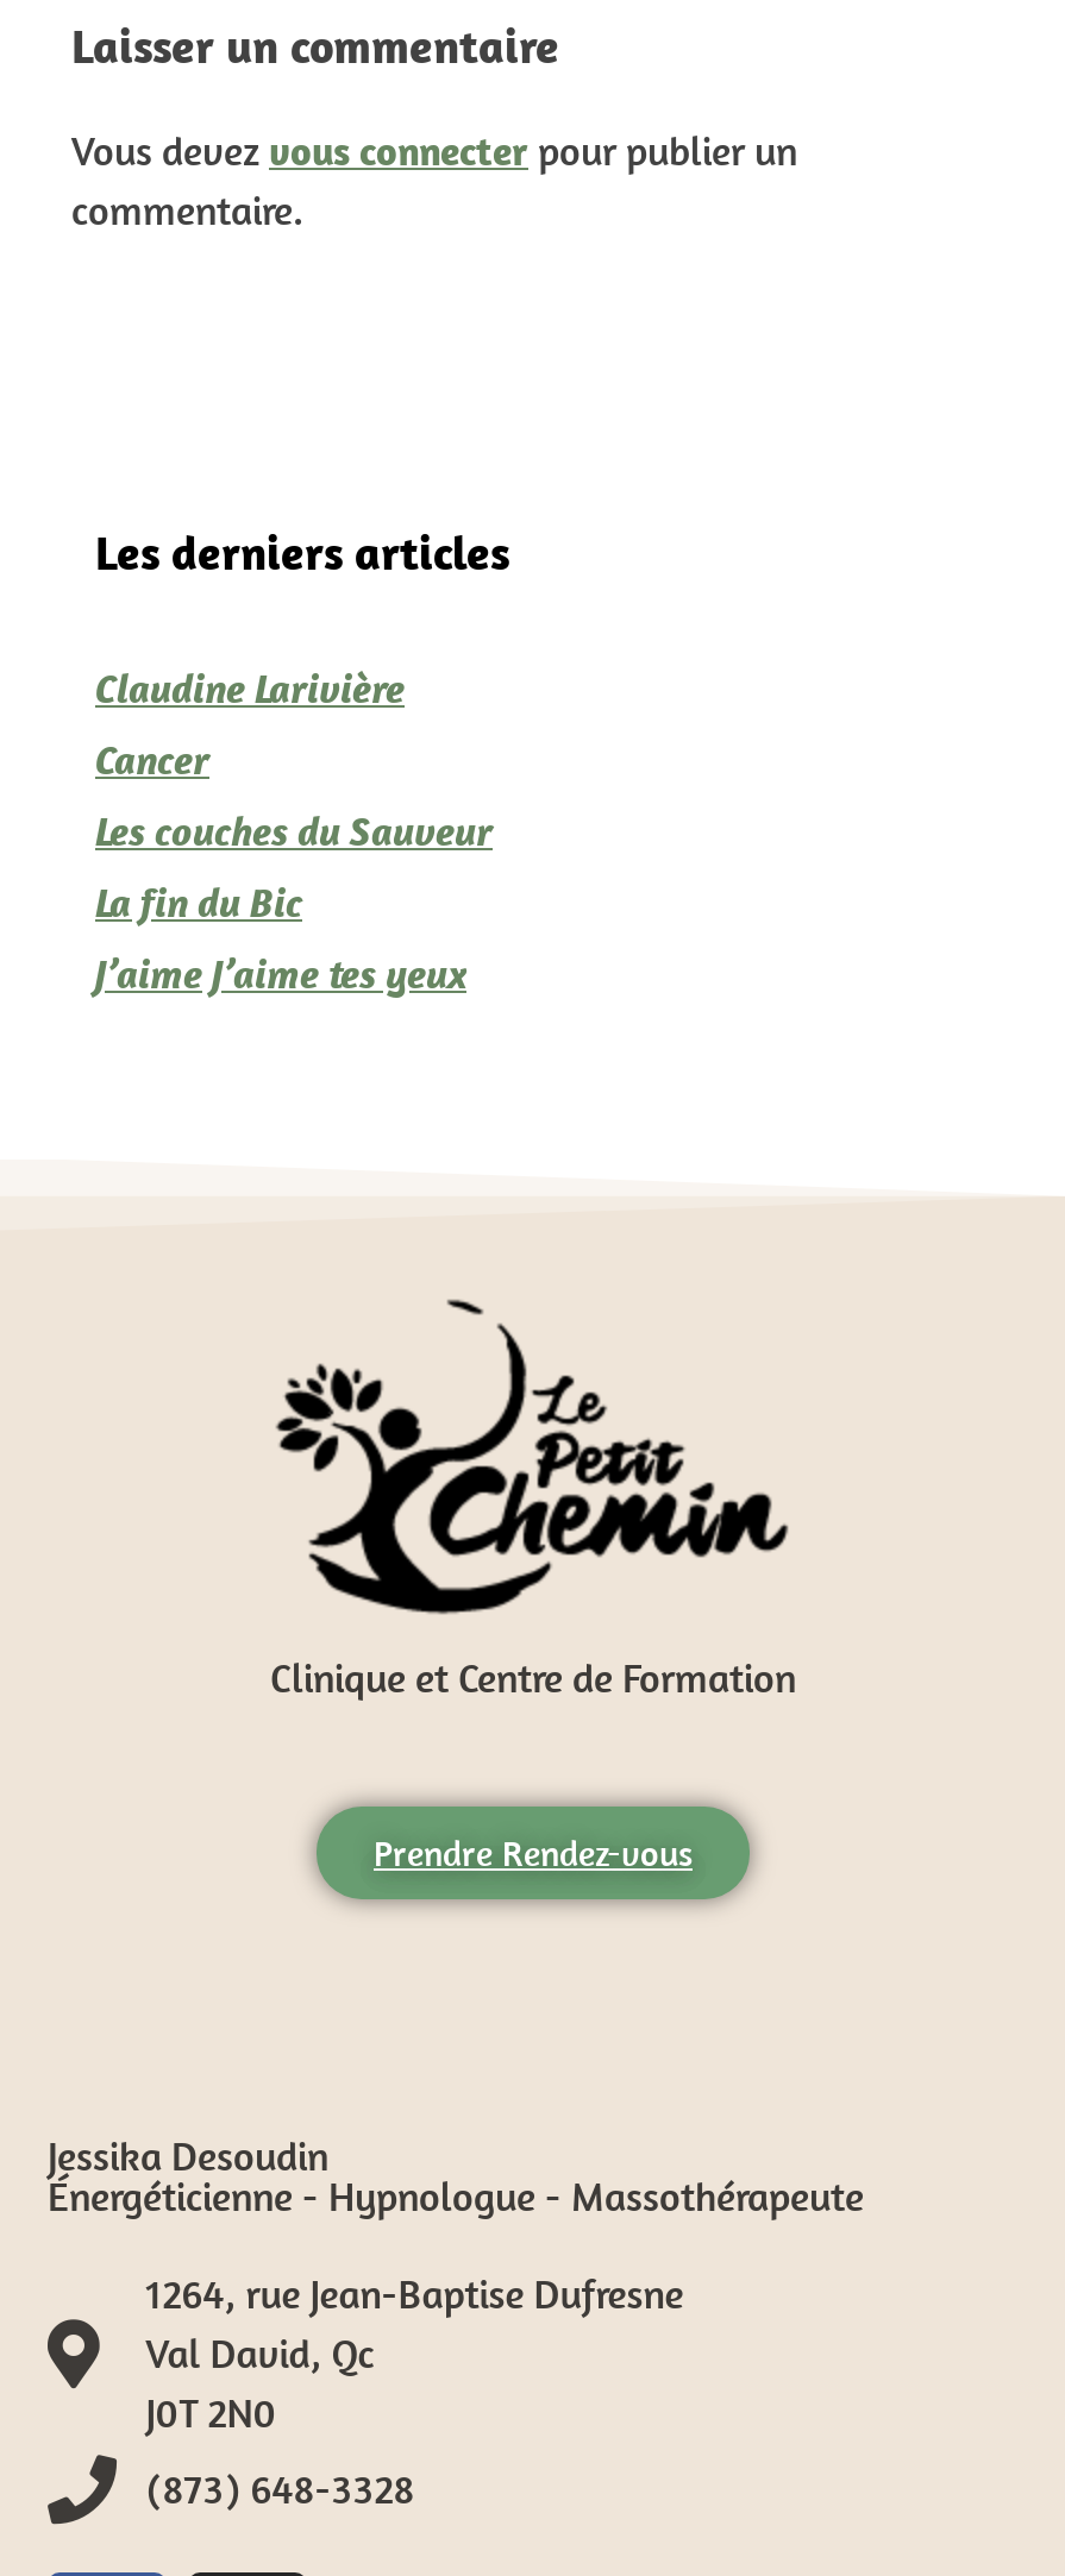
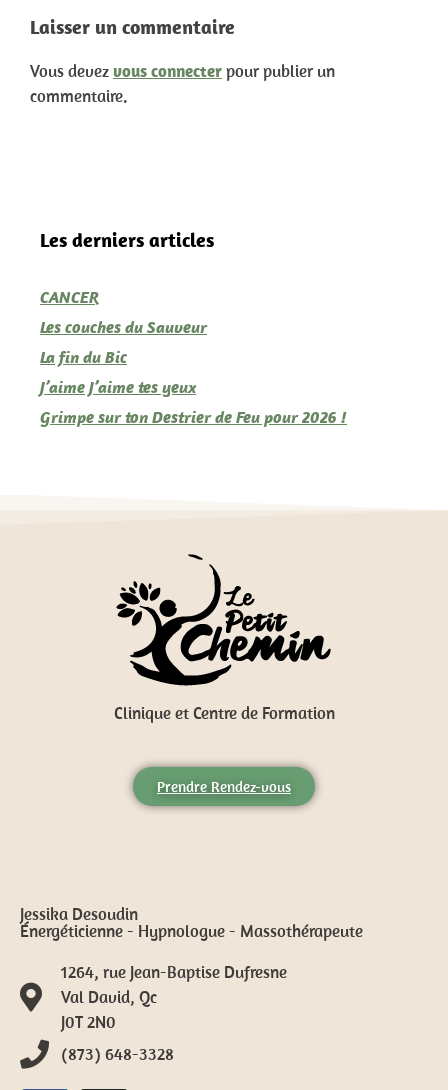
[95,662,405,786] Claudine Larivière | Cancer -> [40,285,99,307] CANCER
moved [95,805,493,1000] -> [40,315,207,397]: Les couches du Sauveur | La fin du Bic | J’aime J’aime tes yeux
none -> [40,405,347,427] Grimpe sur ton Destrier de Feu pour 2026 !

